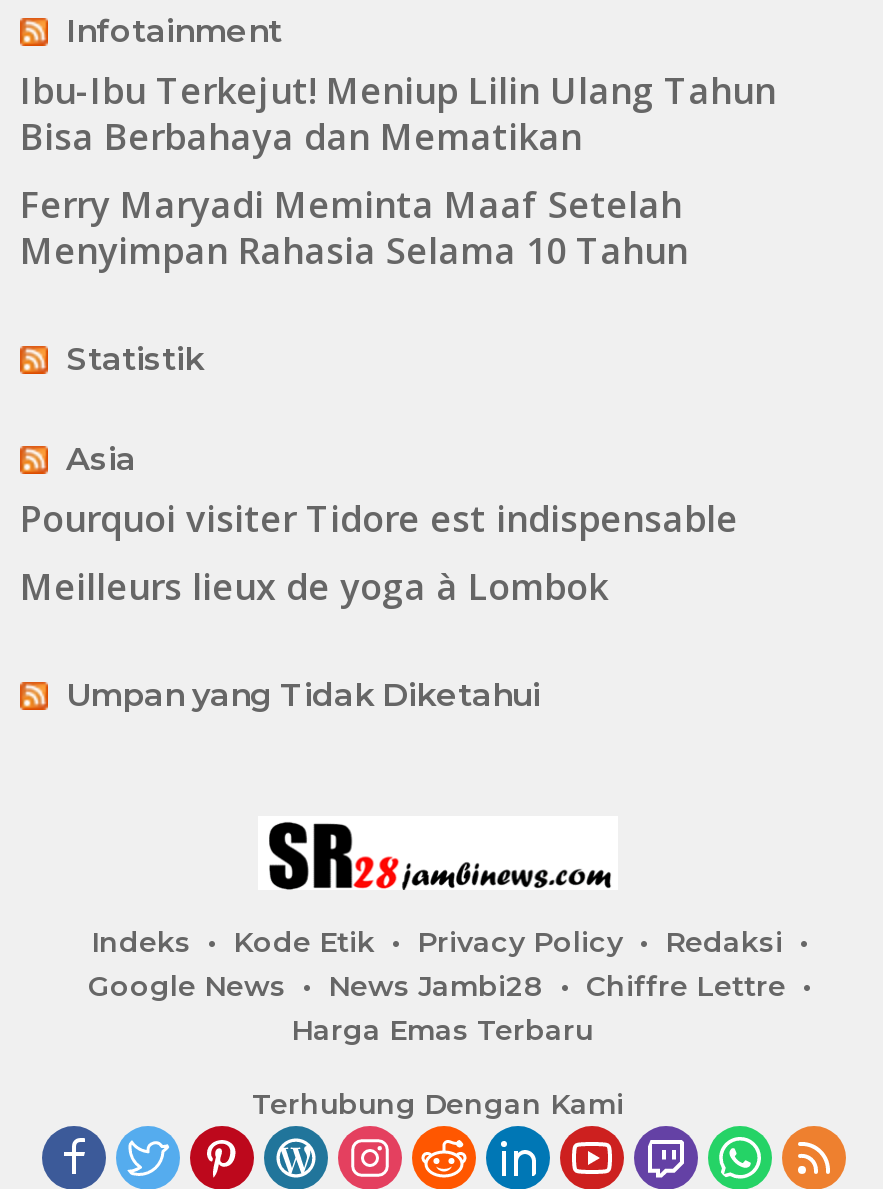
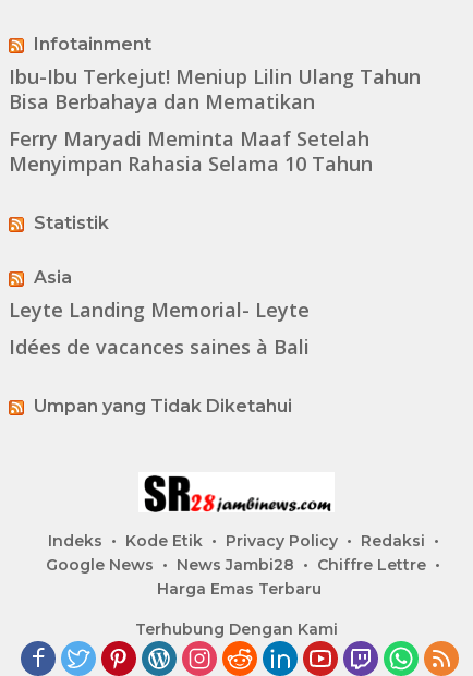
[20,493,738,609] Pourquoi visiter Tidore est indispensable | Meilleurs lieux de yoga à Lombok -> [9,297,310,360] Leyte Landing Memorial- Leyte | Idées de vacances saines à Bali

